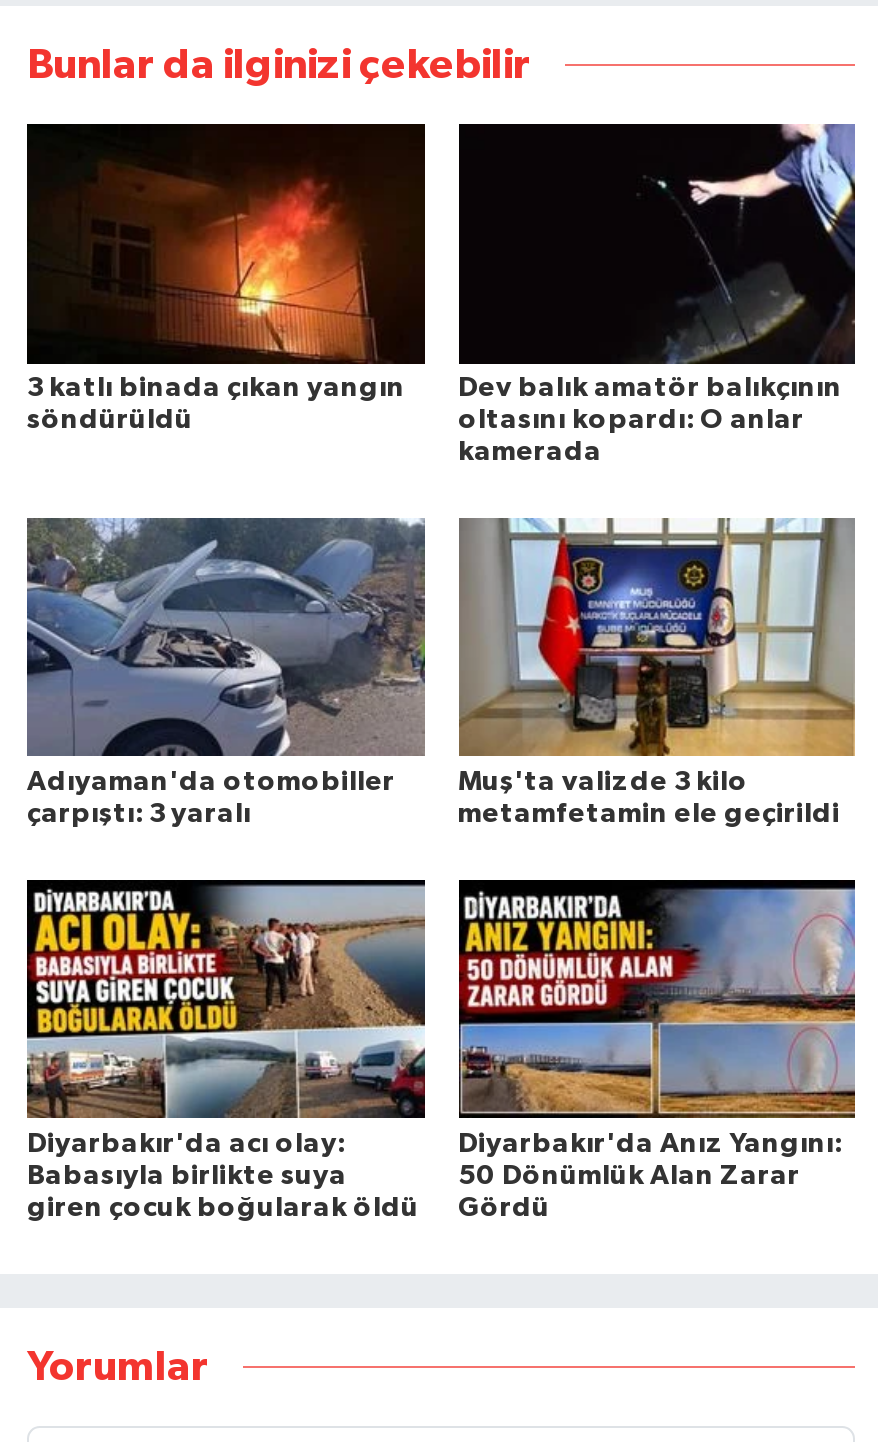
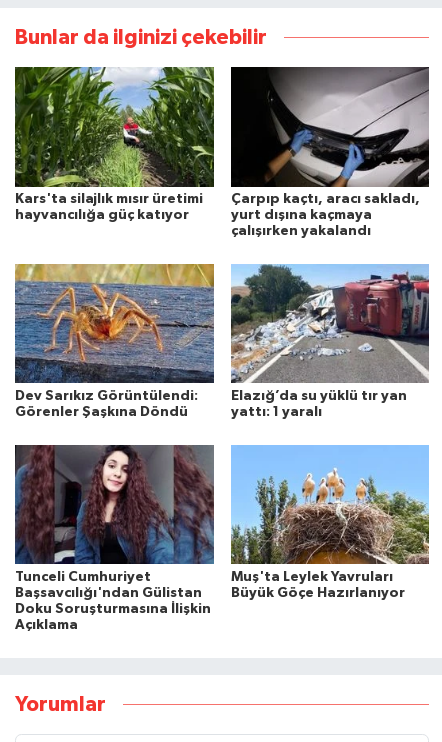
[27,122,425,434] [image] | 3 katlı binada çıkan yangın | söndürüldü -> [15,66,215,222] [image] | Kars'ta silajlık mısır üretimi | hayvancılığa güç katıyor
[458,122,855,466] [image] | Dev balık amatör balıkçının | oltasını kopardı: O anlar | kamerada -> [230,66,430,238] [image] | Çarpıp kaçtı, aracı sakladı, | yurt dışına kaçmaya | çalışırken yakalandı
[27,516,425,827] [image] | Adıyaman'da otomobiller | çarpıştı: 3 yaralı -> [14,263,215,419] [image] | Dev Sarıkız Görüntülendi: | Görenler Şaşkına Döndü
[457,516,855,827] [image] | Muş'ta valizde 3 kilo | metamfetamin ele geçirildi -> [230,264,429,419] [image] | Elazığ’da su yüklü tır yan | yattı: 1 yaralı
[25,878,427,1221] [image] | Diyarbakır'da acı olay: | Babasıyla birlikte suya | giren çocuk boğularak öldü -> [14,444,215,631] [image] | Tunceli Cumhuriyet | Başsavcılığı'ndan Gülistan | Doku Soruşturmasına İlişkin | Açıklama
[457,878,857,1221] [image] | Diyarbakır'da Anız Yangını: | 50 Dönümlük Alan Zarar | Gördü -> [230,445,429,599] [image] | Muş'ta Leylek Yavruları | Büyük Göçe Hazırlanıyor

